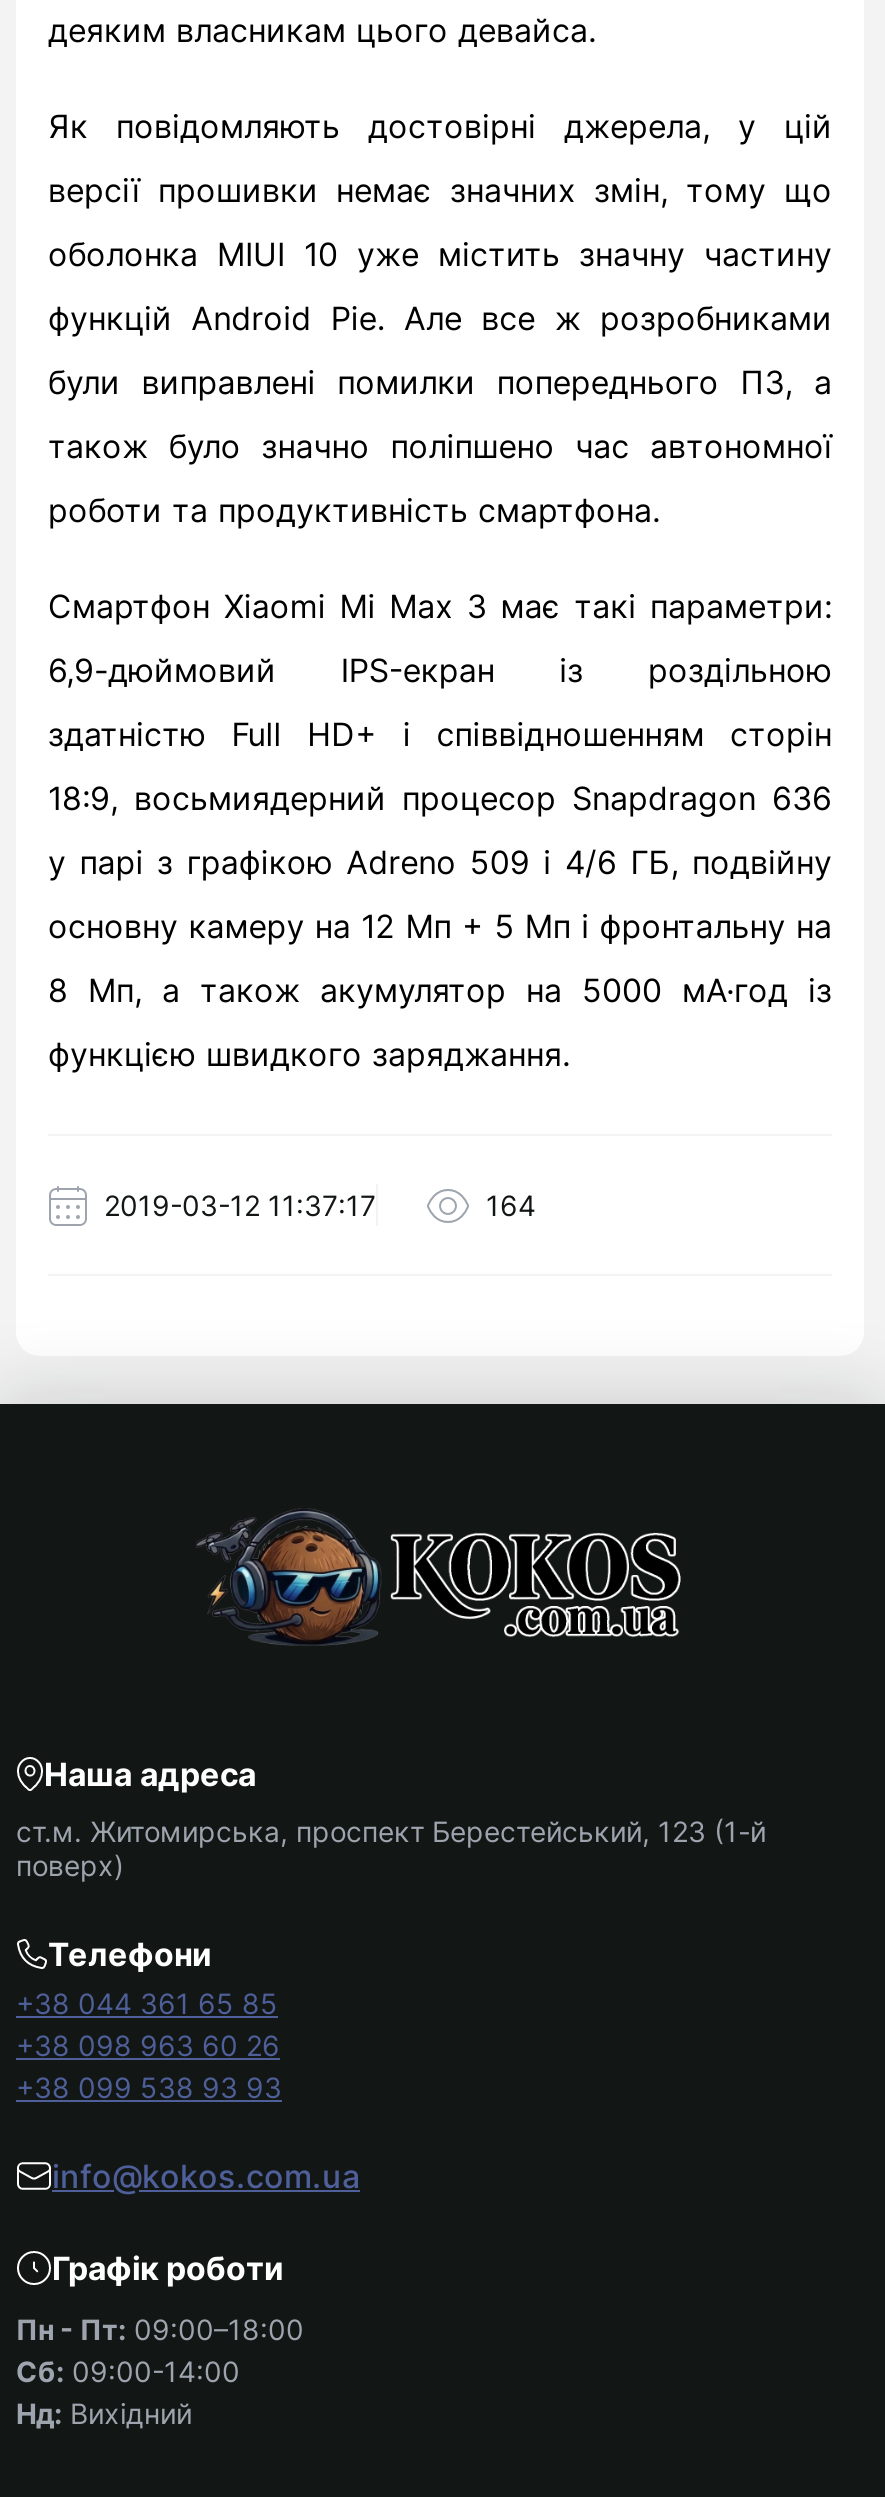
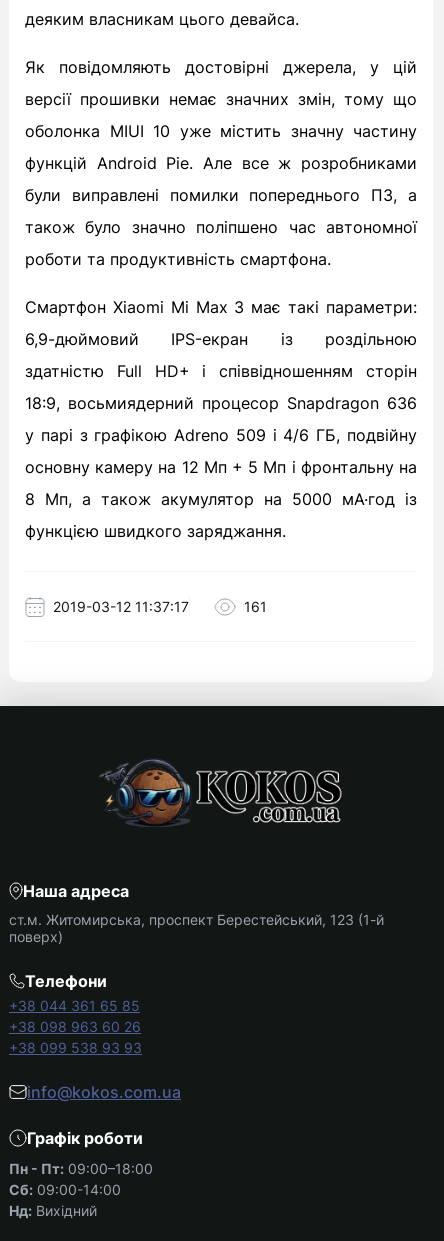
[486,1188,536,1222] 164 -> [244,598,267,615] 161

